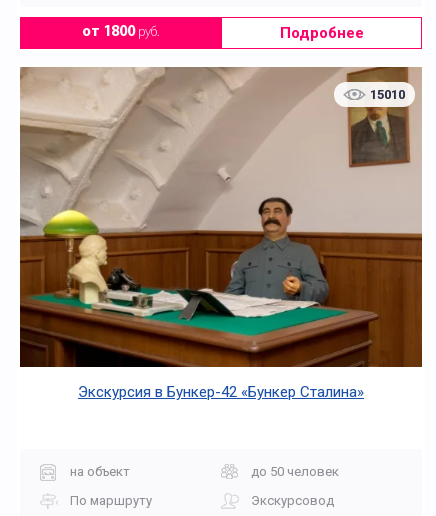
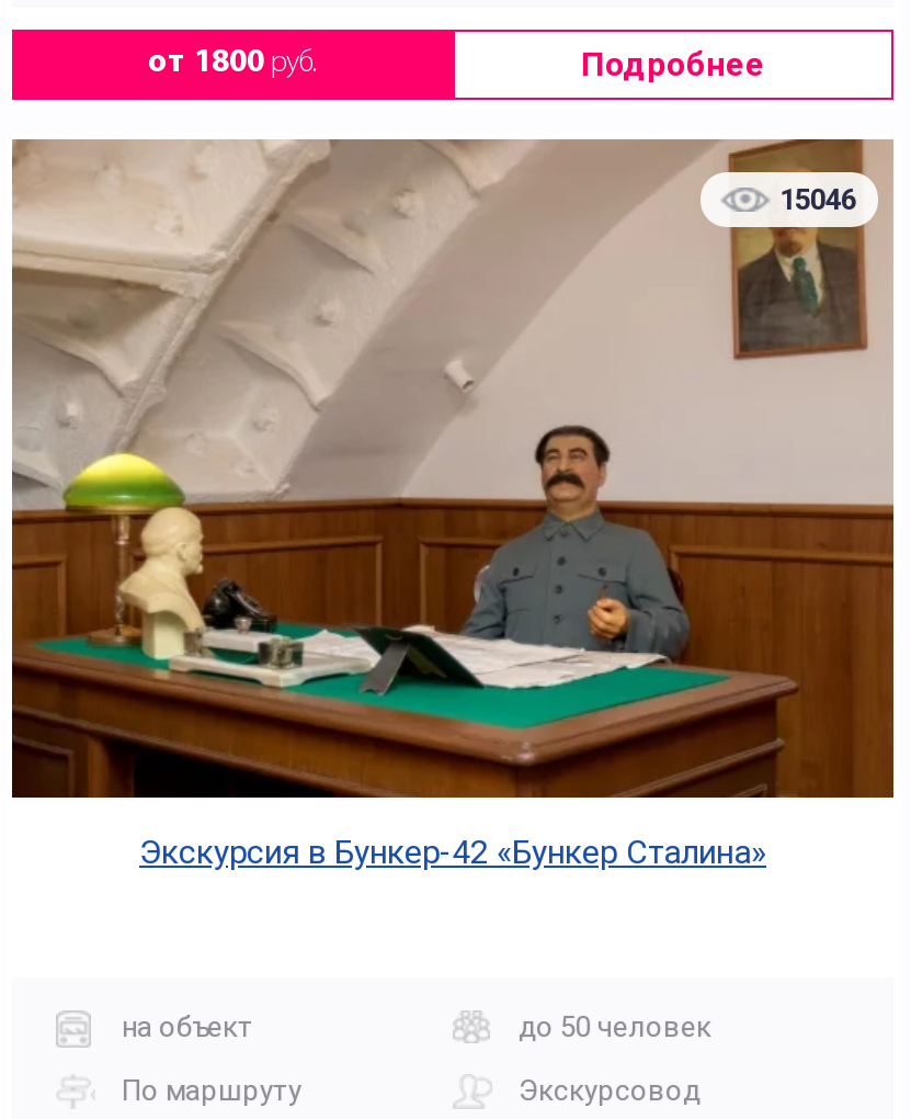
[370,87,405,102] 15010 -> [779,183,856,216] 15046

